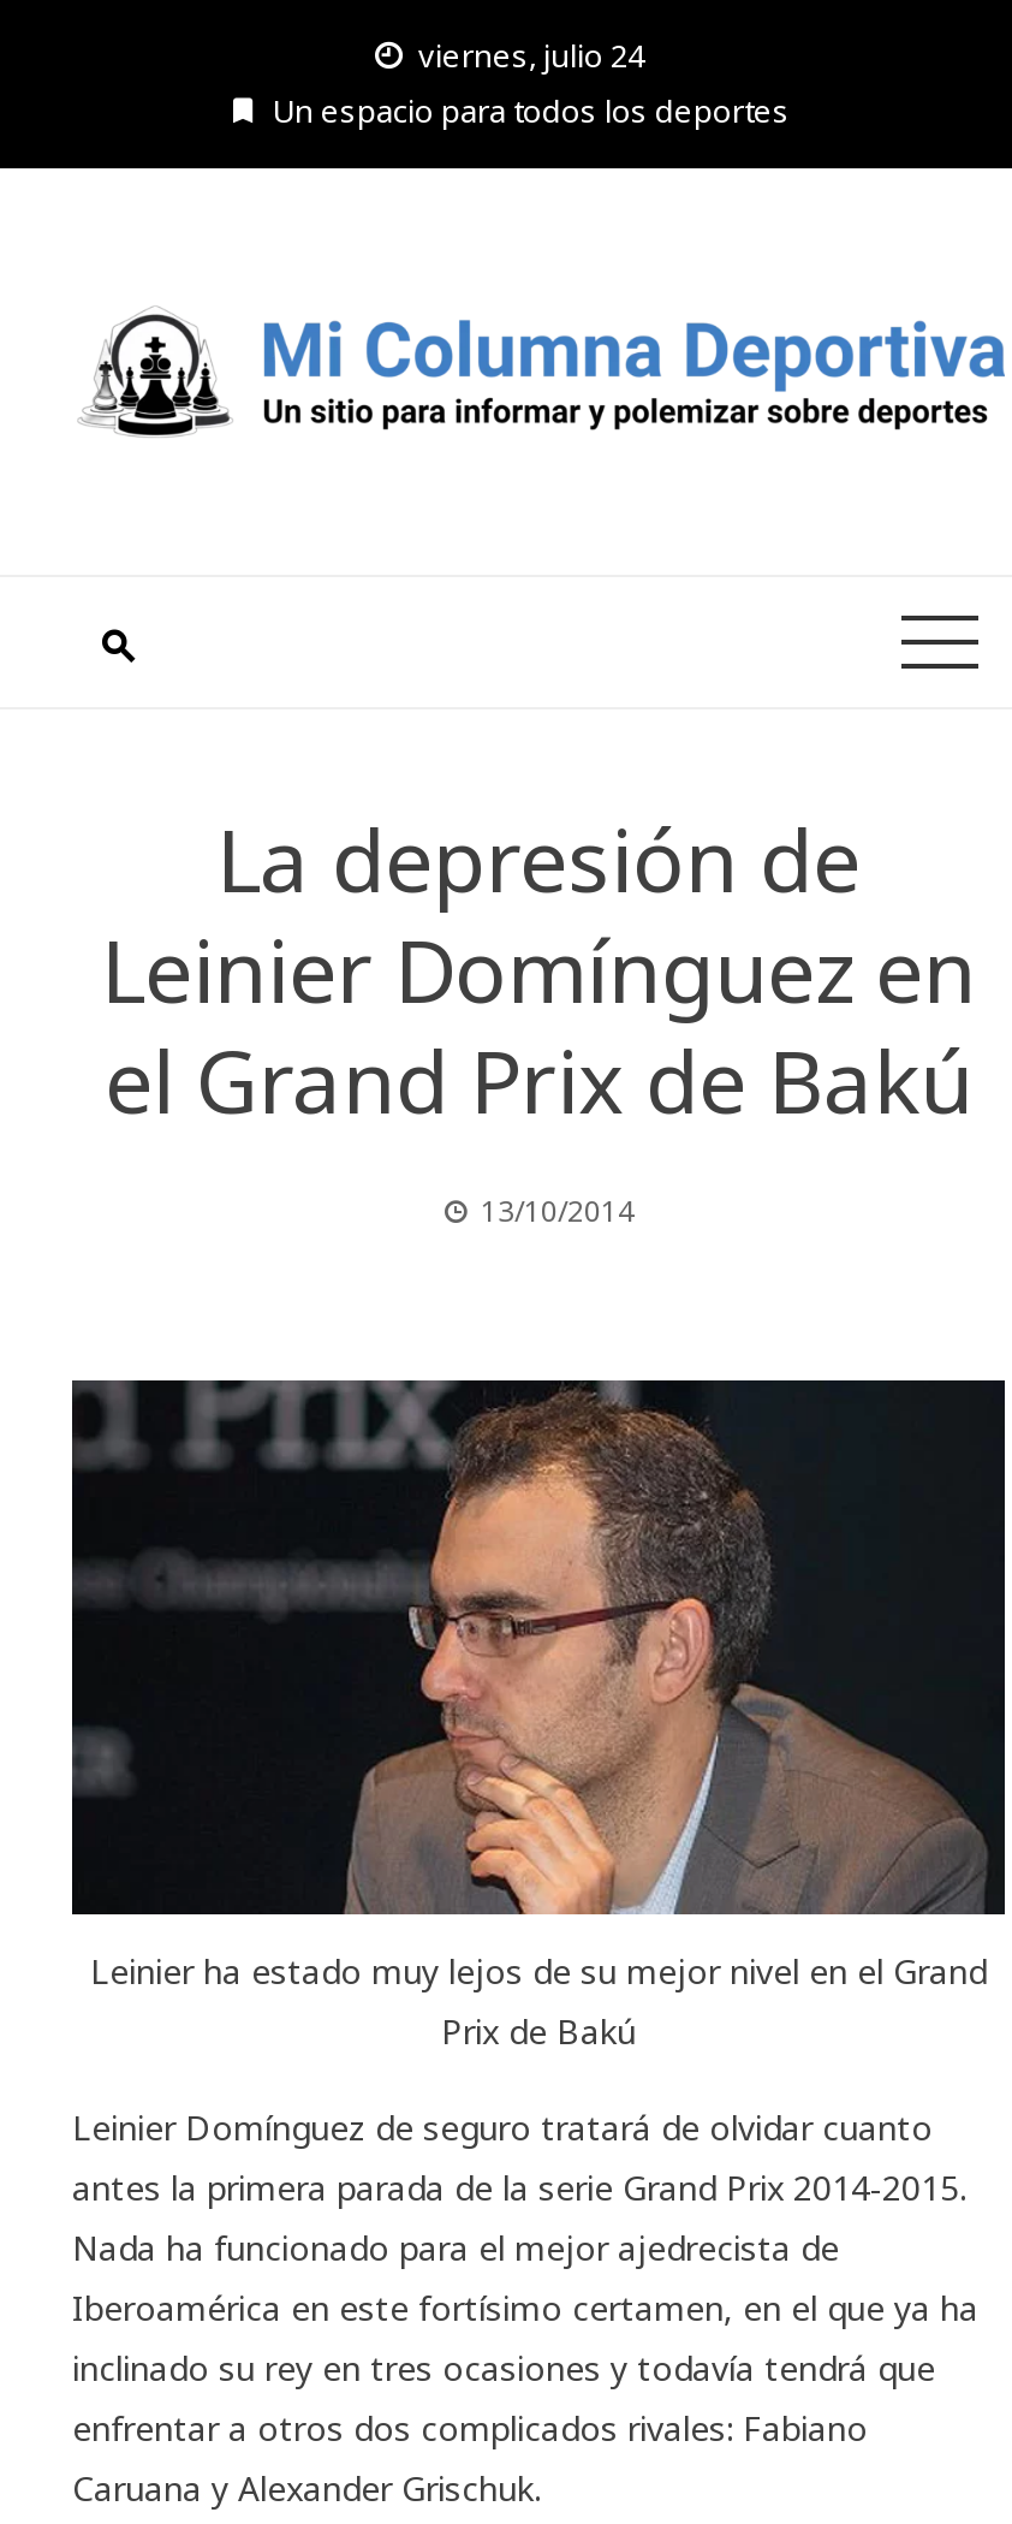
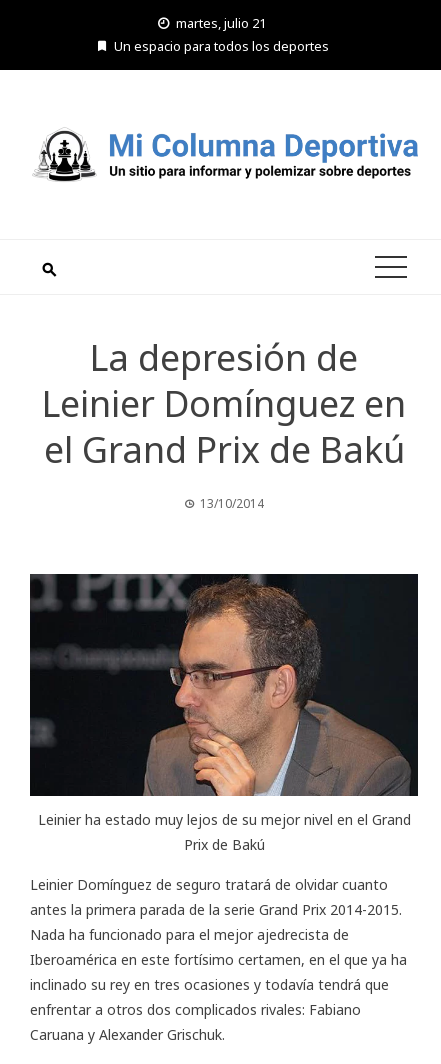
[418,34,644,77] viernes, julio 24 -> [176,14,266,32] martes, julio 21

